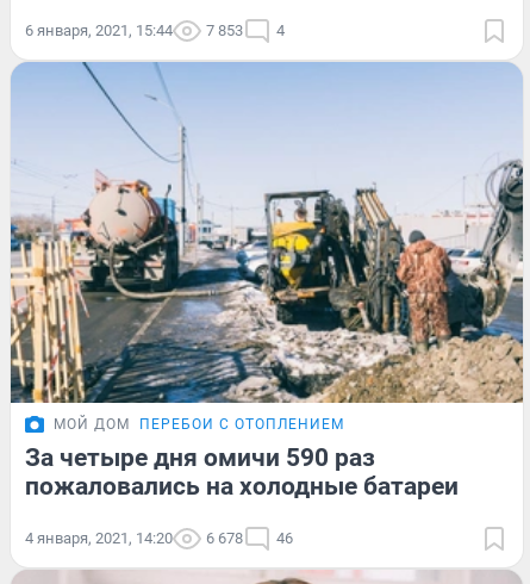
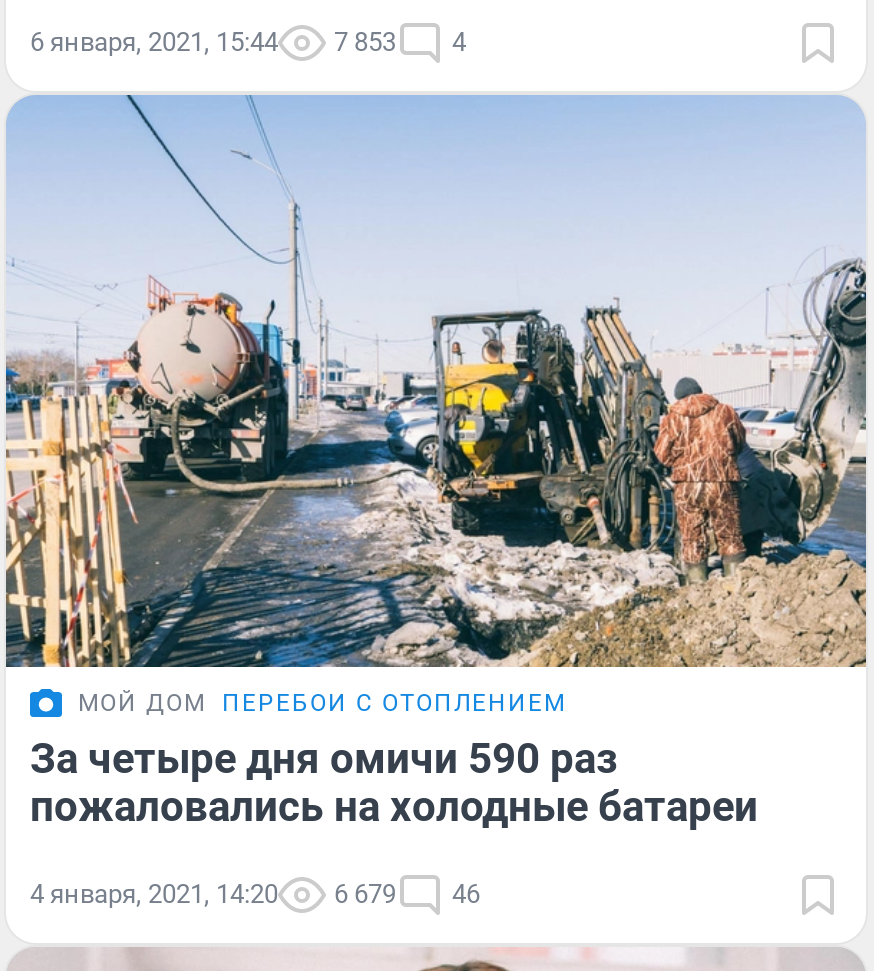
[25,529,293,547] 4 января, 2021, 14:20 6 678 46 -> [30,879,480,909] 4 января, 2021, 14:20 6 679 46

